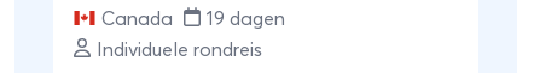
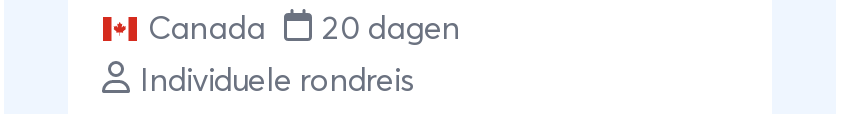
[101,9,285,28] Canada 19 dagen -> [148,14,460,46] Canada 20 dagen

